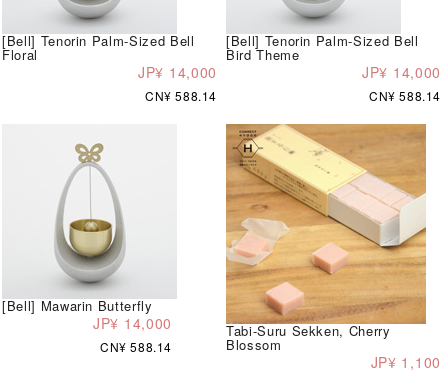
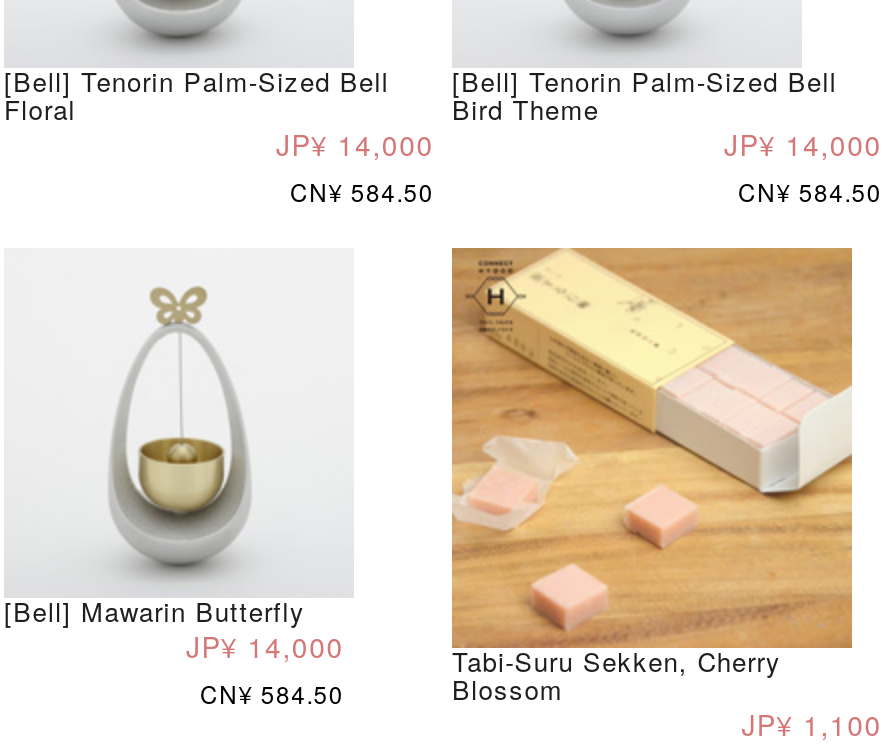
[145,87,217,104] CN¥ 588.14 -> [290,173,434,207] CN¥ 584.50
[369,87,441,104] CN¥ 588.14 -> [738,173,882,207] CN¥ 584.50
[100,338,172,355] CN¥ 588.14 -> [200,675,344,709] CN¥ 584.50

